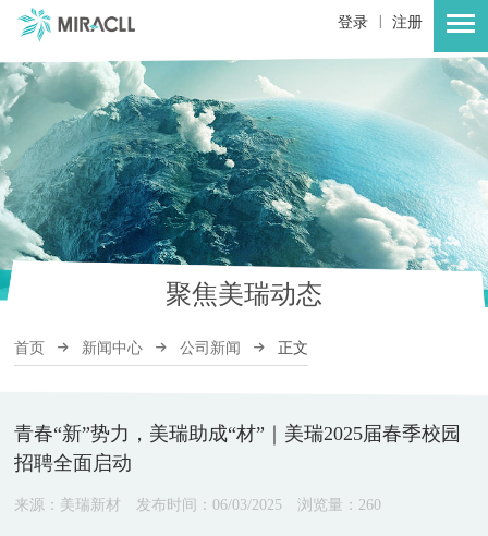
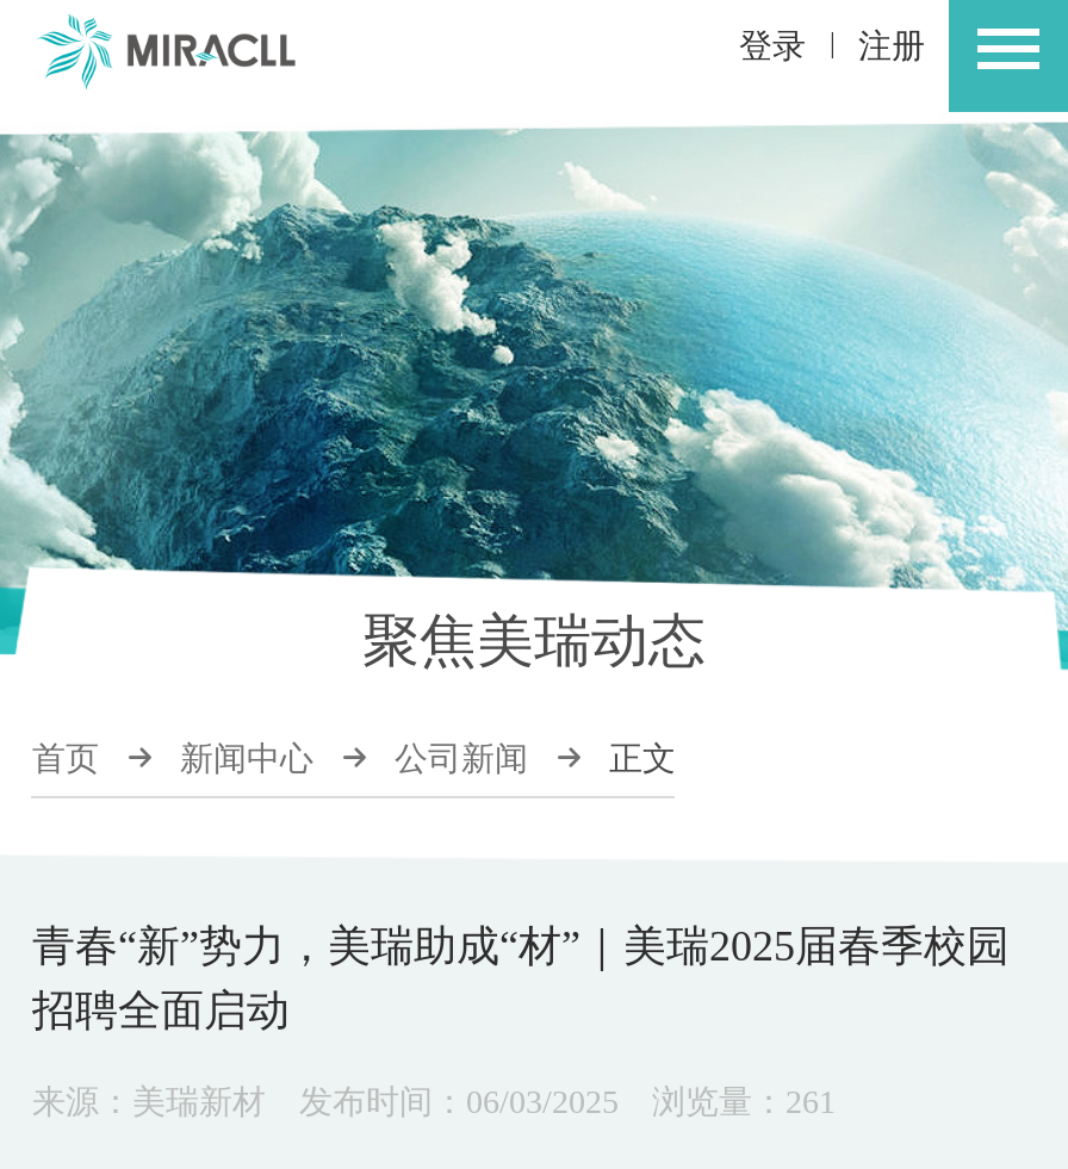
[15,497,382,513] 来源：美瑞新材 发布时间：06/03/2025 浏览量：260 -> [32,1085,835,1120] 来源：美瑞新材 发布时间：06/03/2025 浏览量：261

